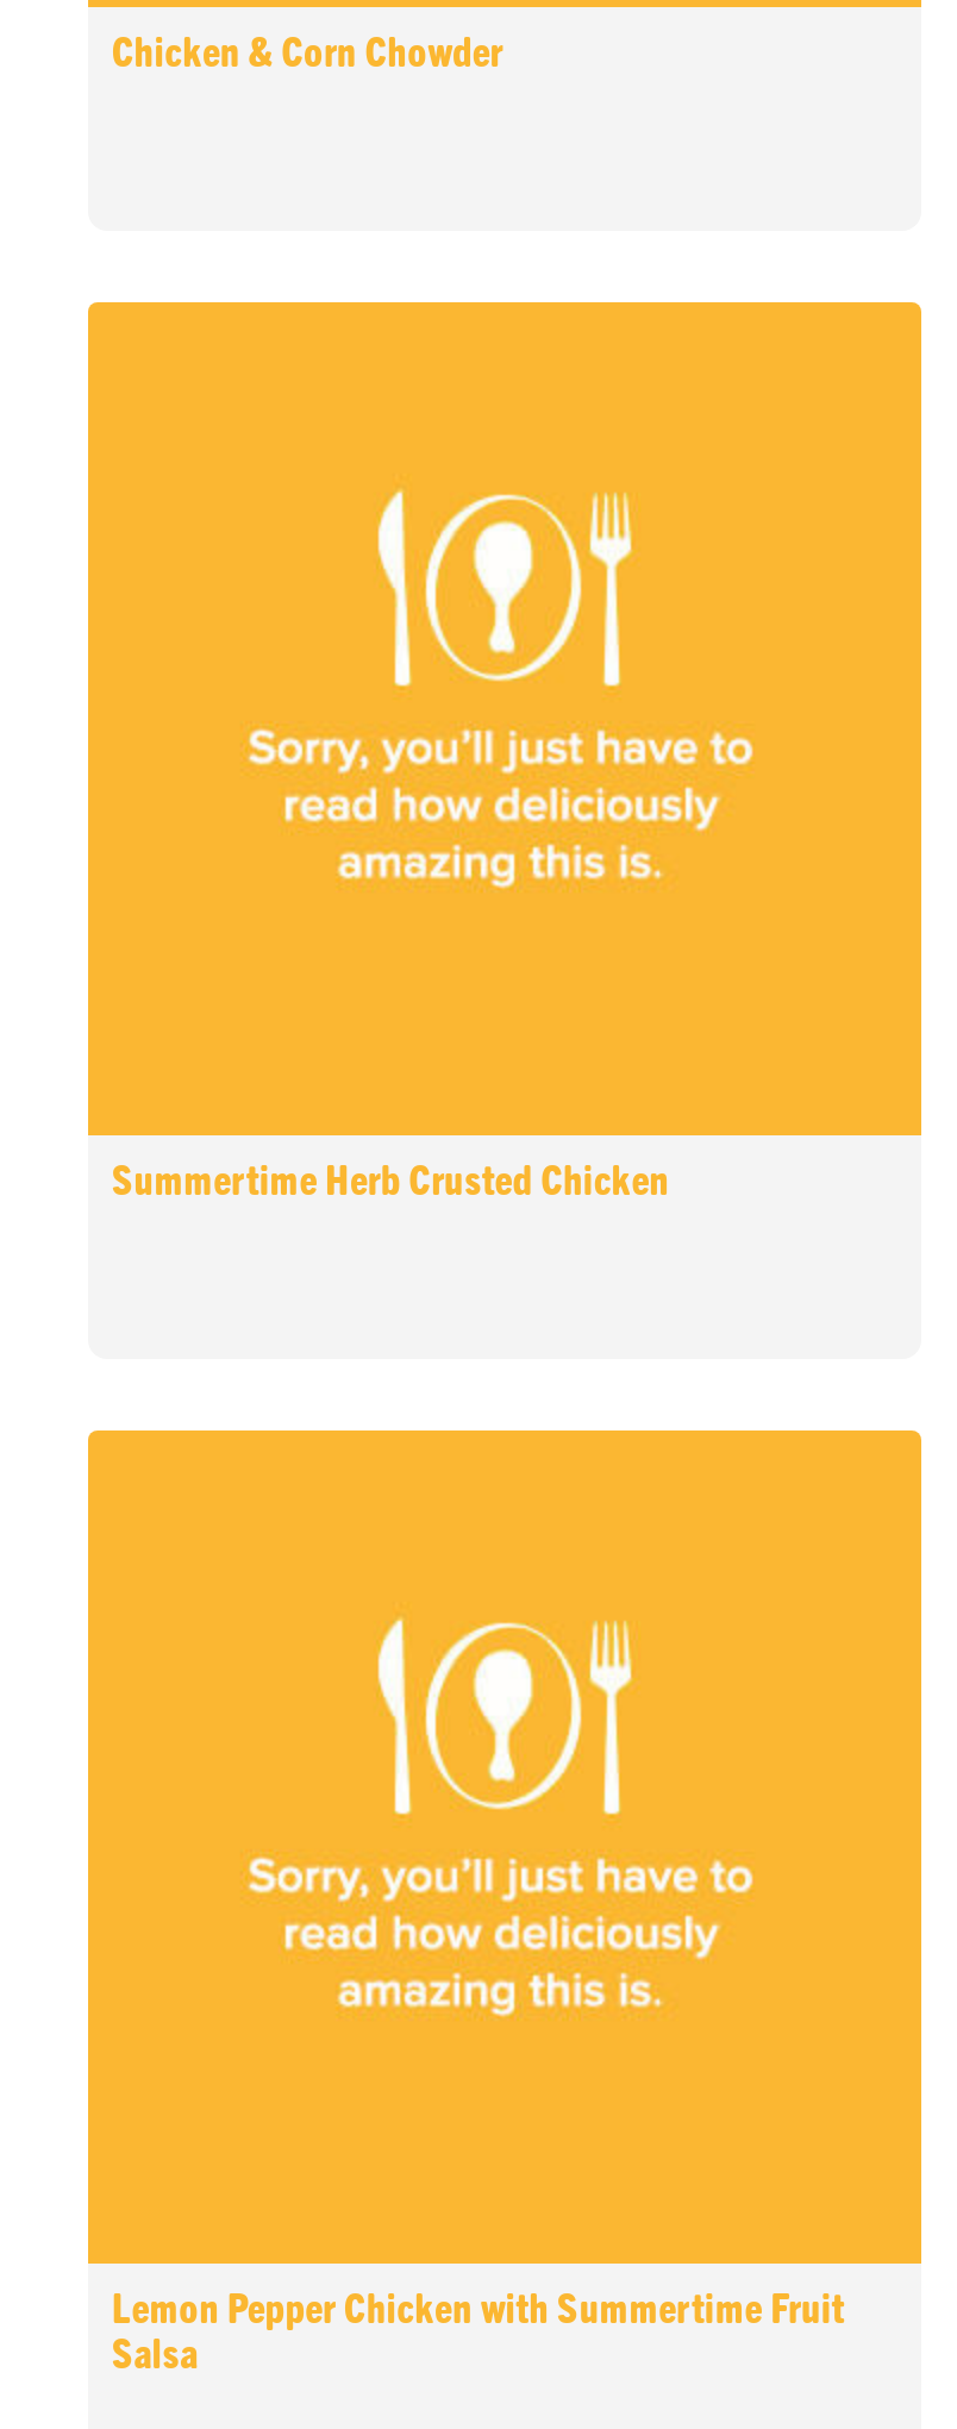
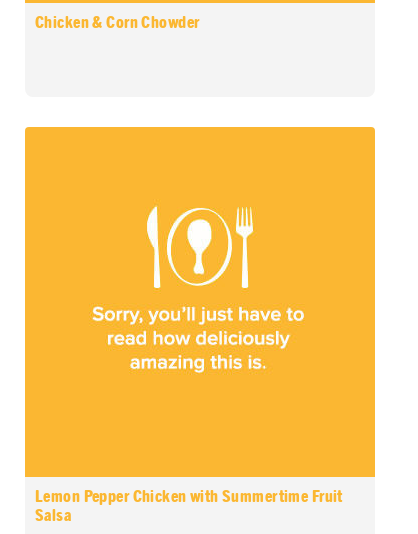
[112,1162,669,1203] Summertime Herb Crusted Chicken -> none

